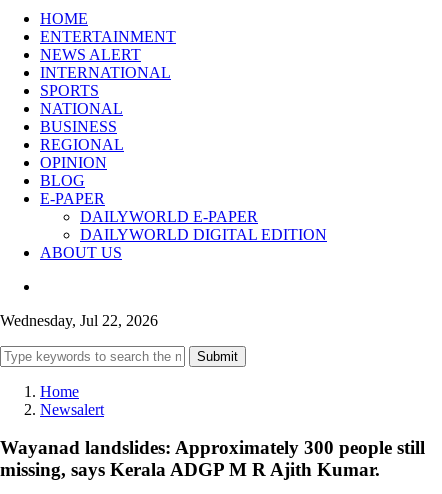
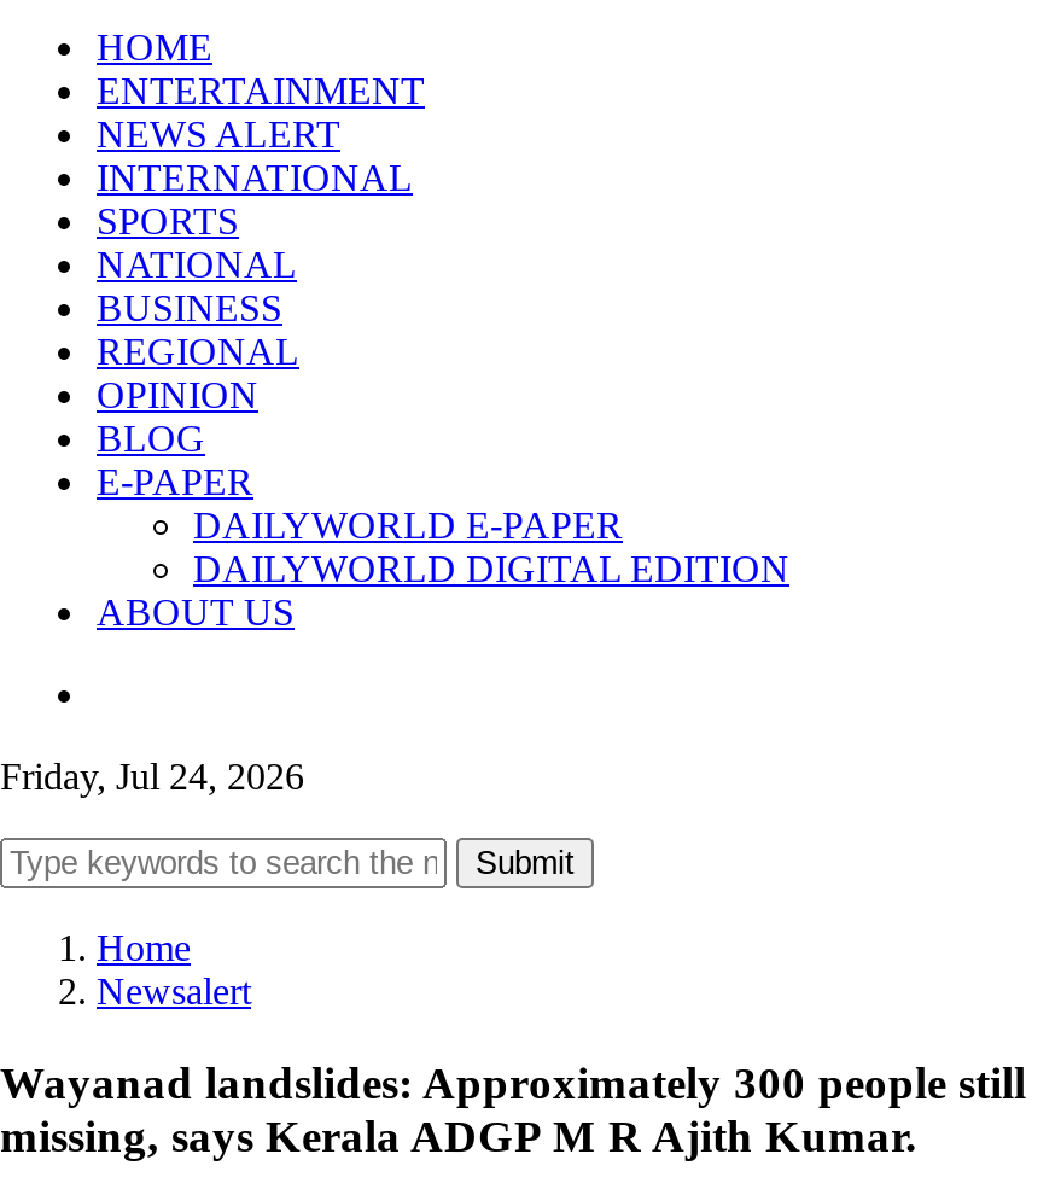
[0,312,158,329] Wednesday, Jul 22, 2026 -> [0,755,304,796] Friday, Jul 24, 2026

